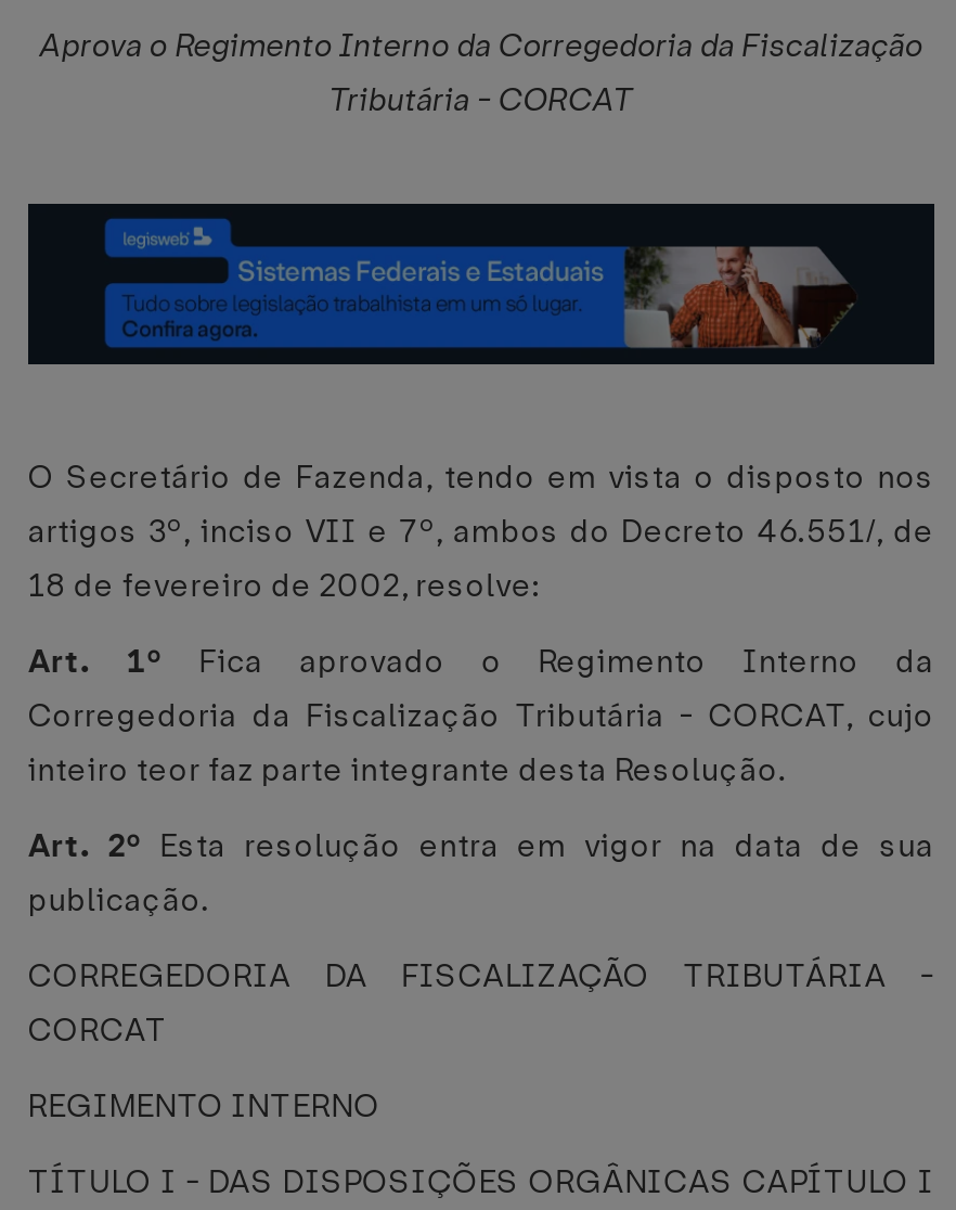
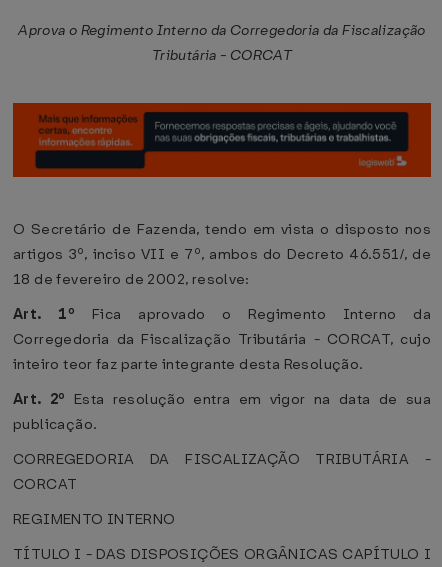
[26,202,936,366] [image] -> [12,102,432,178] [image]

